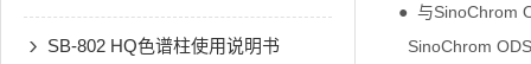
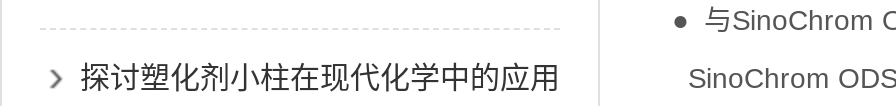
[47,36,280,56] SB-802 HQ色谱柱使用说明书 -> [80,60,560,94] 探讨塑化剂小柱在现代化学中的应用

